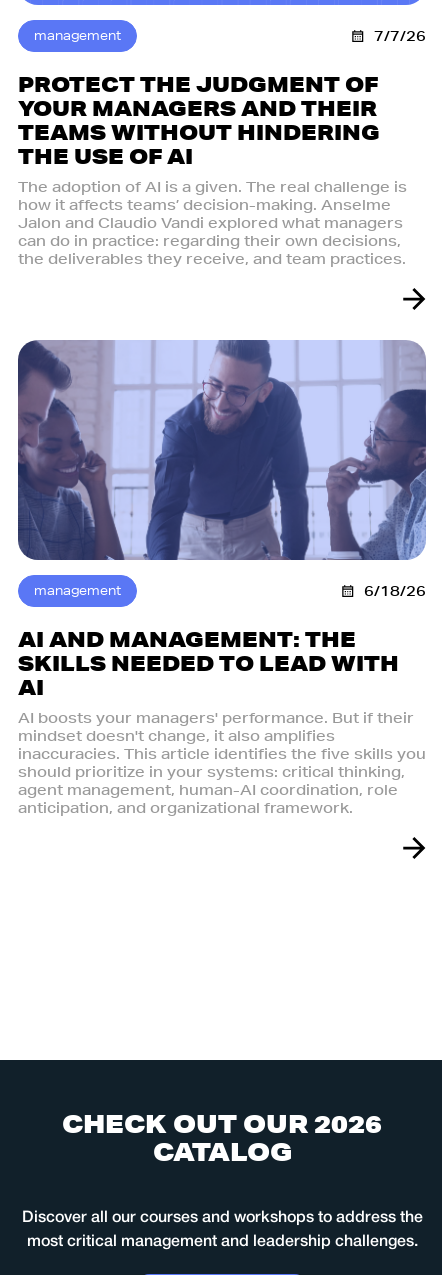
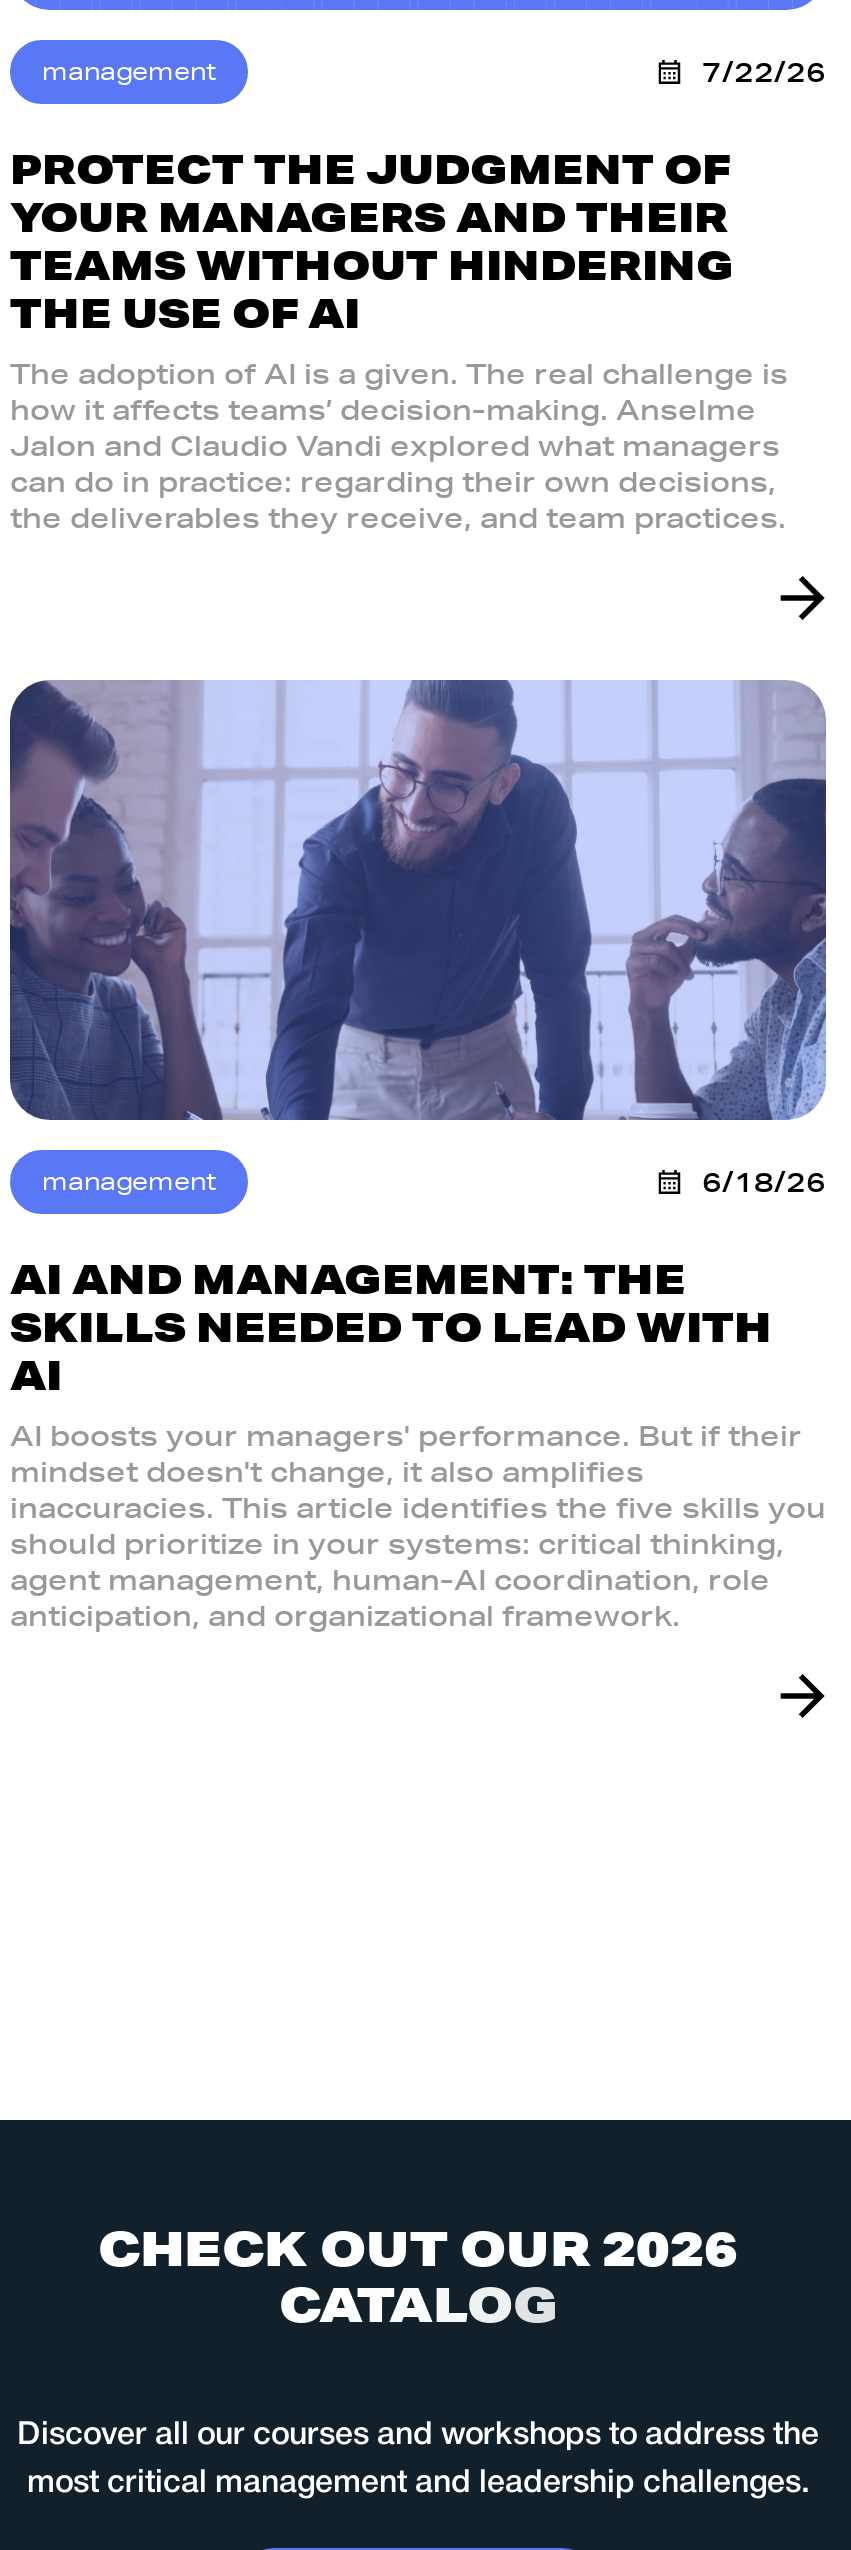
[374,27,426,45] 7/7/26 -> [702,54,826,90] 7/22/26

